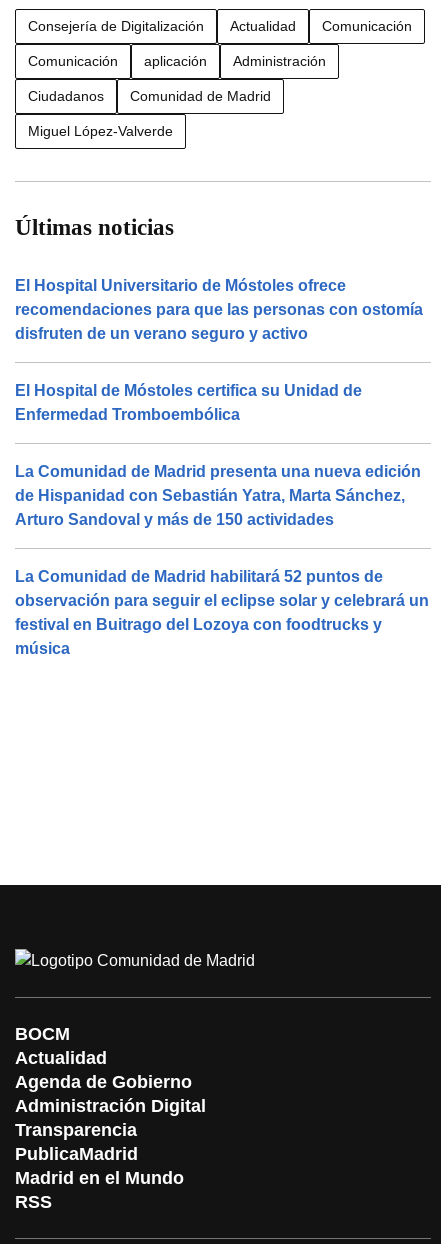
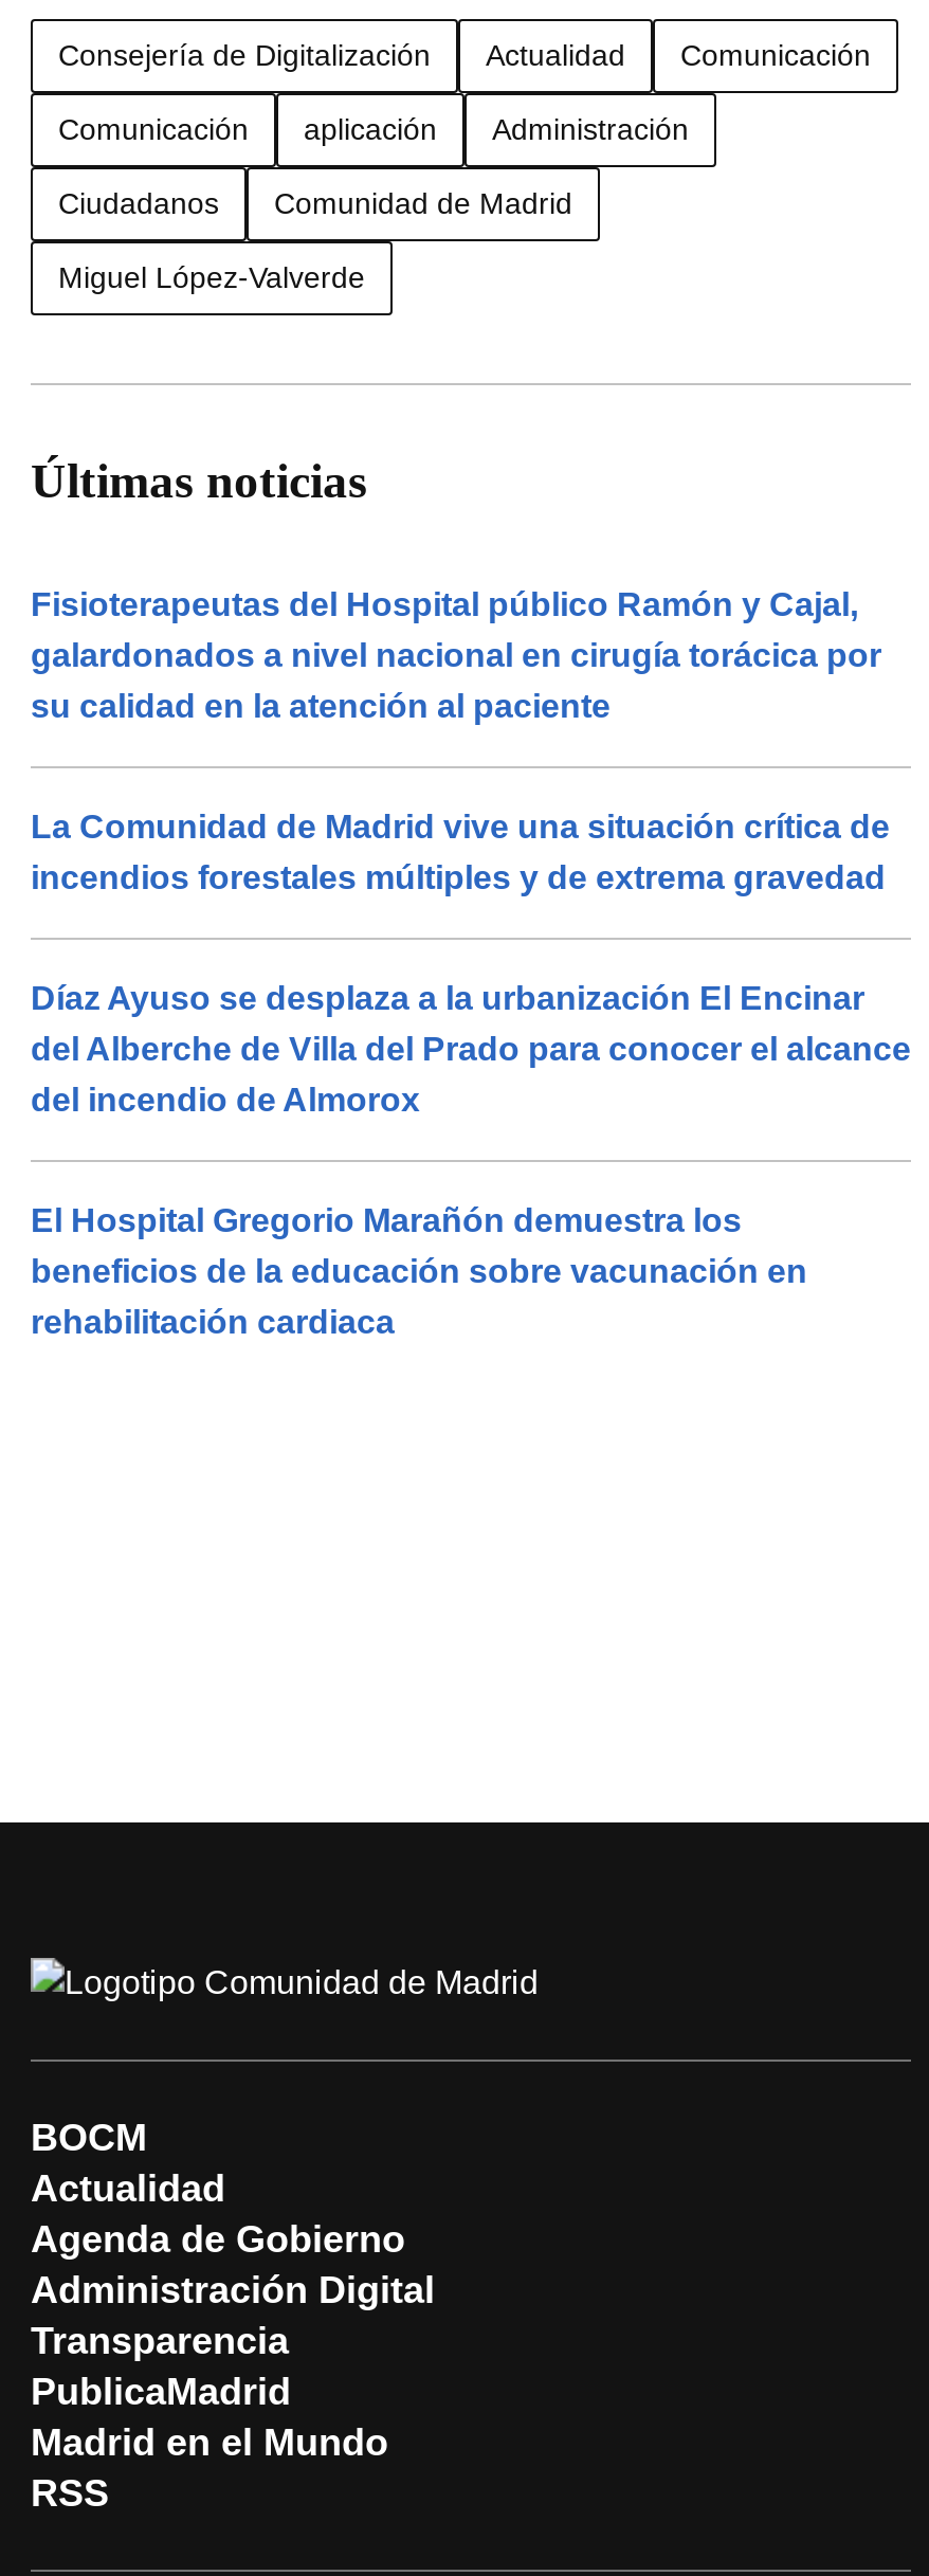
[15,277,423,342] El Hospital Universitario de Móstoles ofrece | recomendaciones para que las personas con ostomía | disfruten de un verano seguro y activo -> [31,587,881,724] Fisioterapeutas del Hospital público Ramón y Cajal, | galardonados a nivel nacional en cirugía torácica por | su calidad en la atención al paciente
[15,382,362,423] El Hospital de Móstoles certifica su Unidad de | Enfermedad Tromboembólica -> [31,809,890,896] La Comunidad de Madrid vive una situación crítica de | incendios forestales múltiples y de extrema gravedad
[15,463,421,528] La Comunidad de Madrid presenta una nueva edición | de Hispanidad con Sebastián Yatra, Marta Sánchez, | Arturo Sandoval y más de 150 actividades -> [31,980,911,1118] Díaz Ayuso se desplaza a la urbanización El Encinar | del Alberche de Villa del Prado para conocer el alcance | del incendio de Almorox
[15,568,429,657] La Comunidad de Madrid habilitará 52 puntos de | observación para seguir el eclipse solar y celebrará un | festival en Buitrago del Lozoya con foodtrucks y | música -> [31,1203,807,1340] El Hospital Gregorio Marañón demuestra los | beneficios de la educación sobre vacunación en | rehabilitación cardiaca

